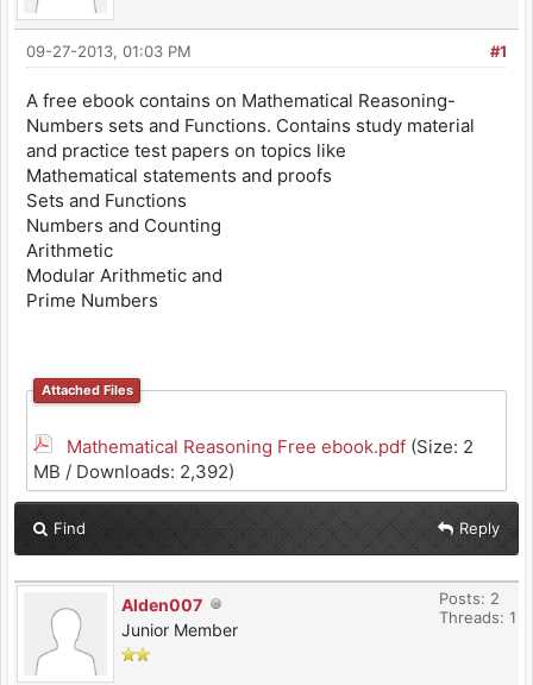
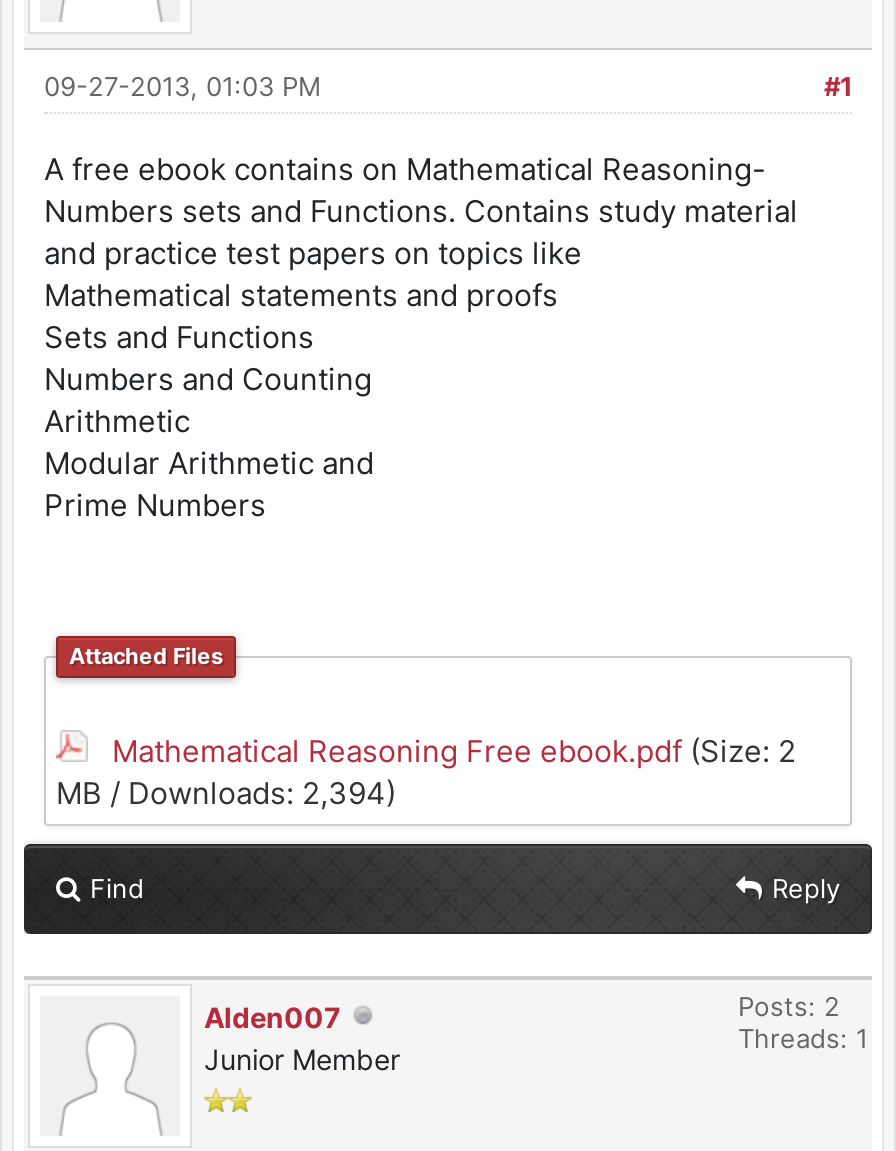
[33,461,234,483] MB / Downloads: 2,392) -> [56,775,396,813] MB / Downloads: 2,394)

